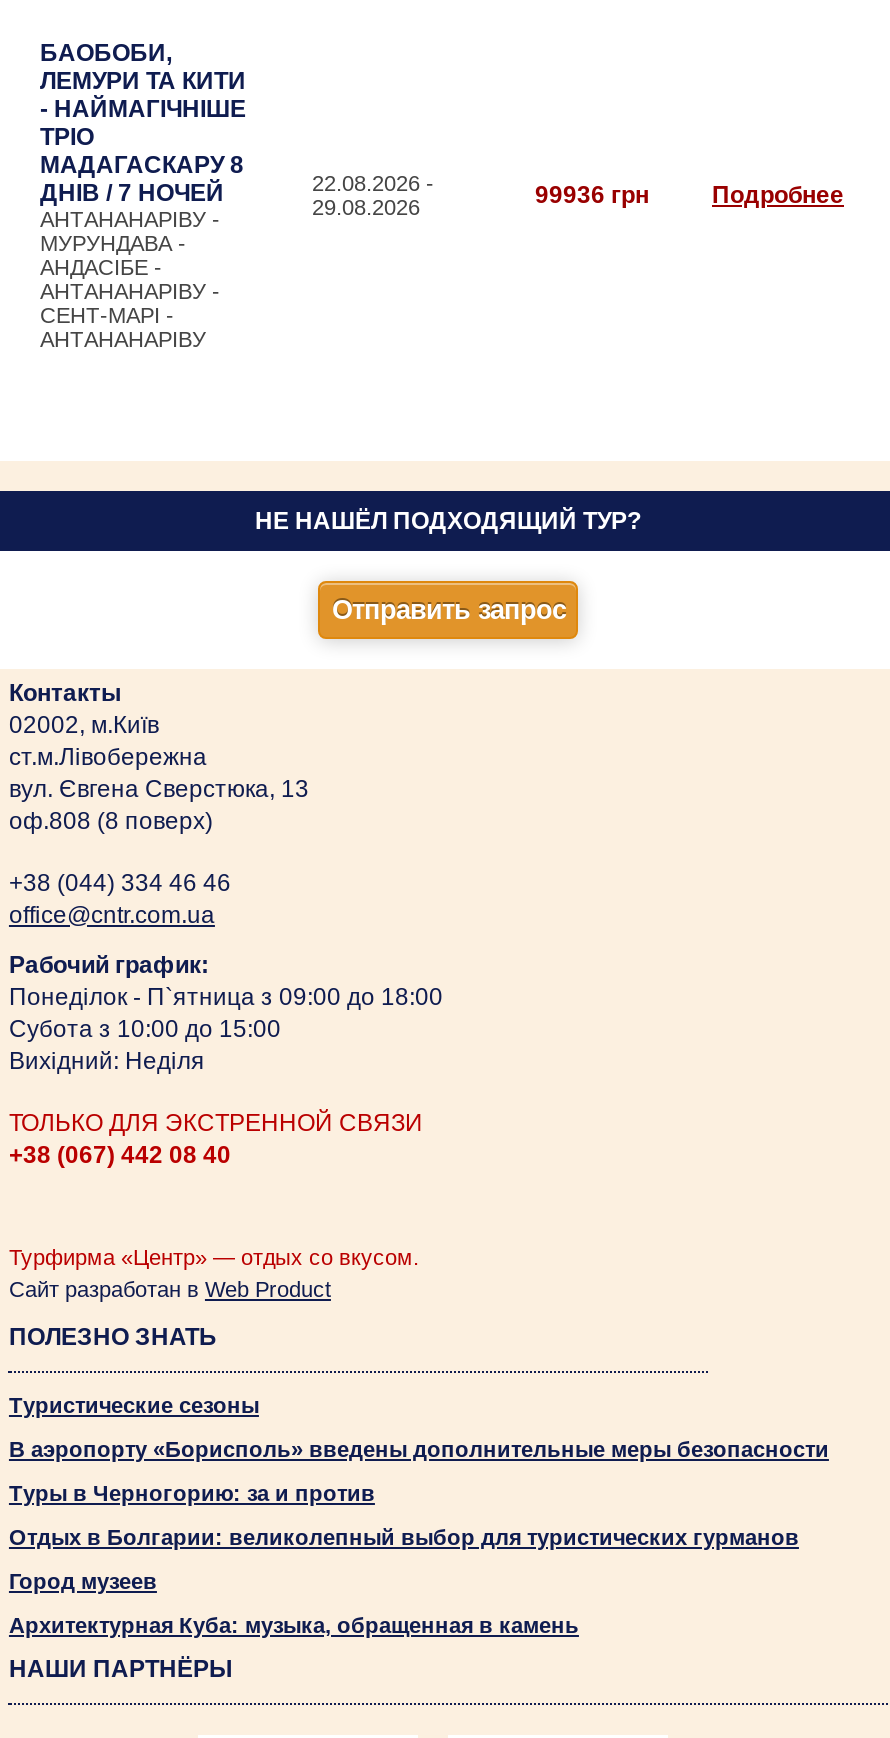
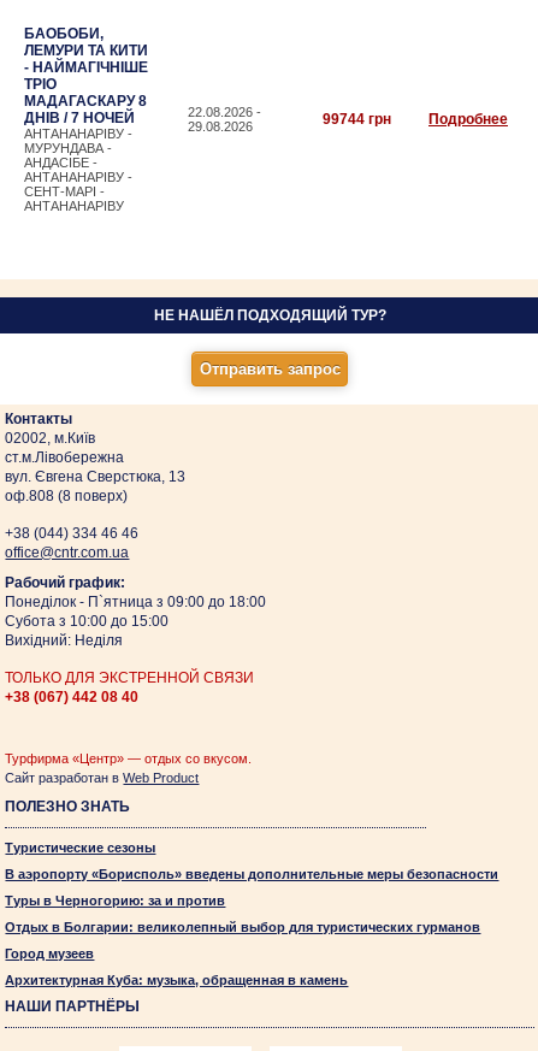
[535,181,649,209] 99936 грн -> [322,111,391,128] 99744 грн

